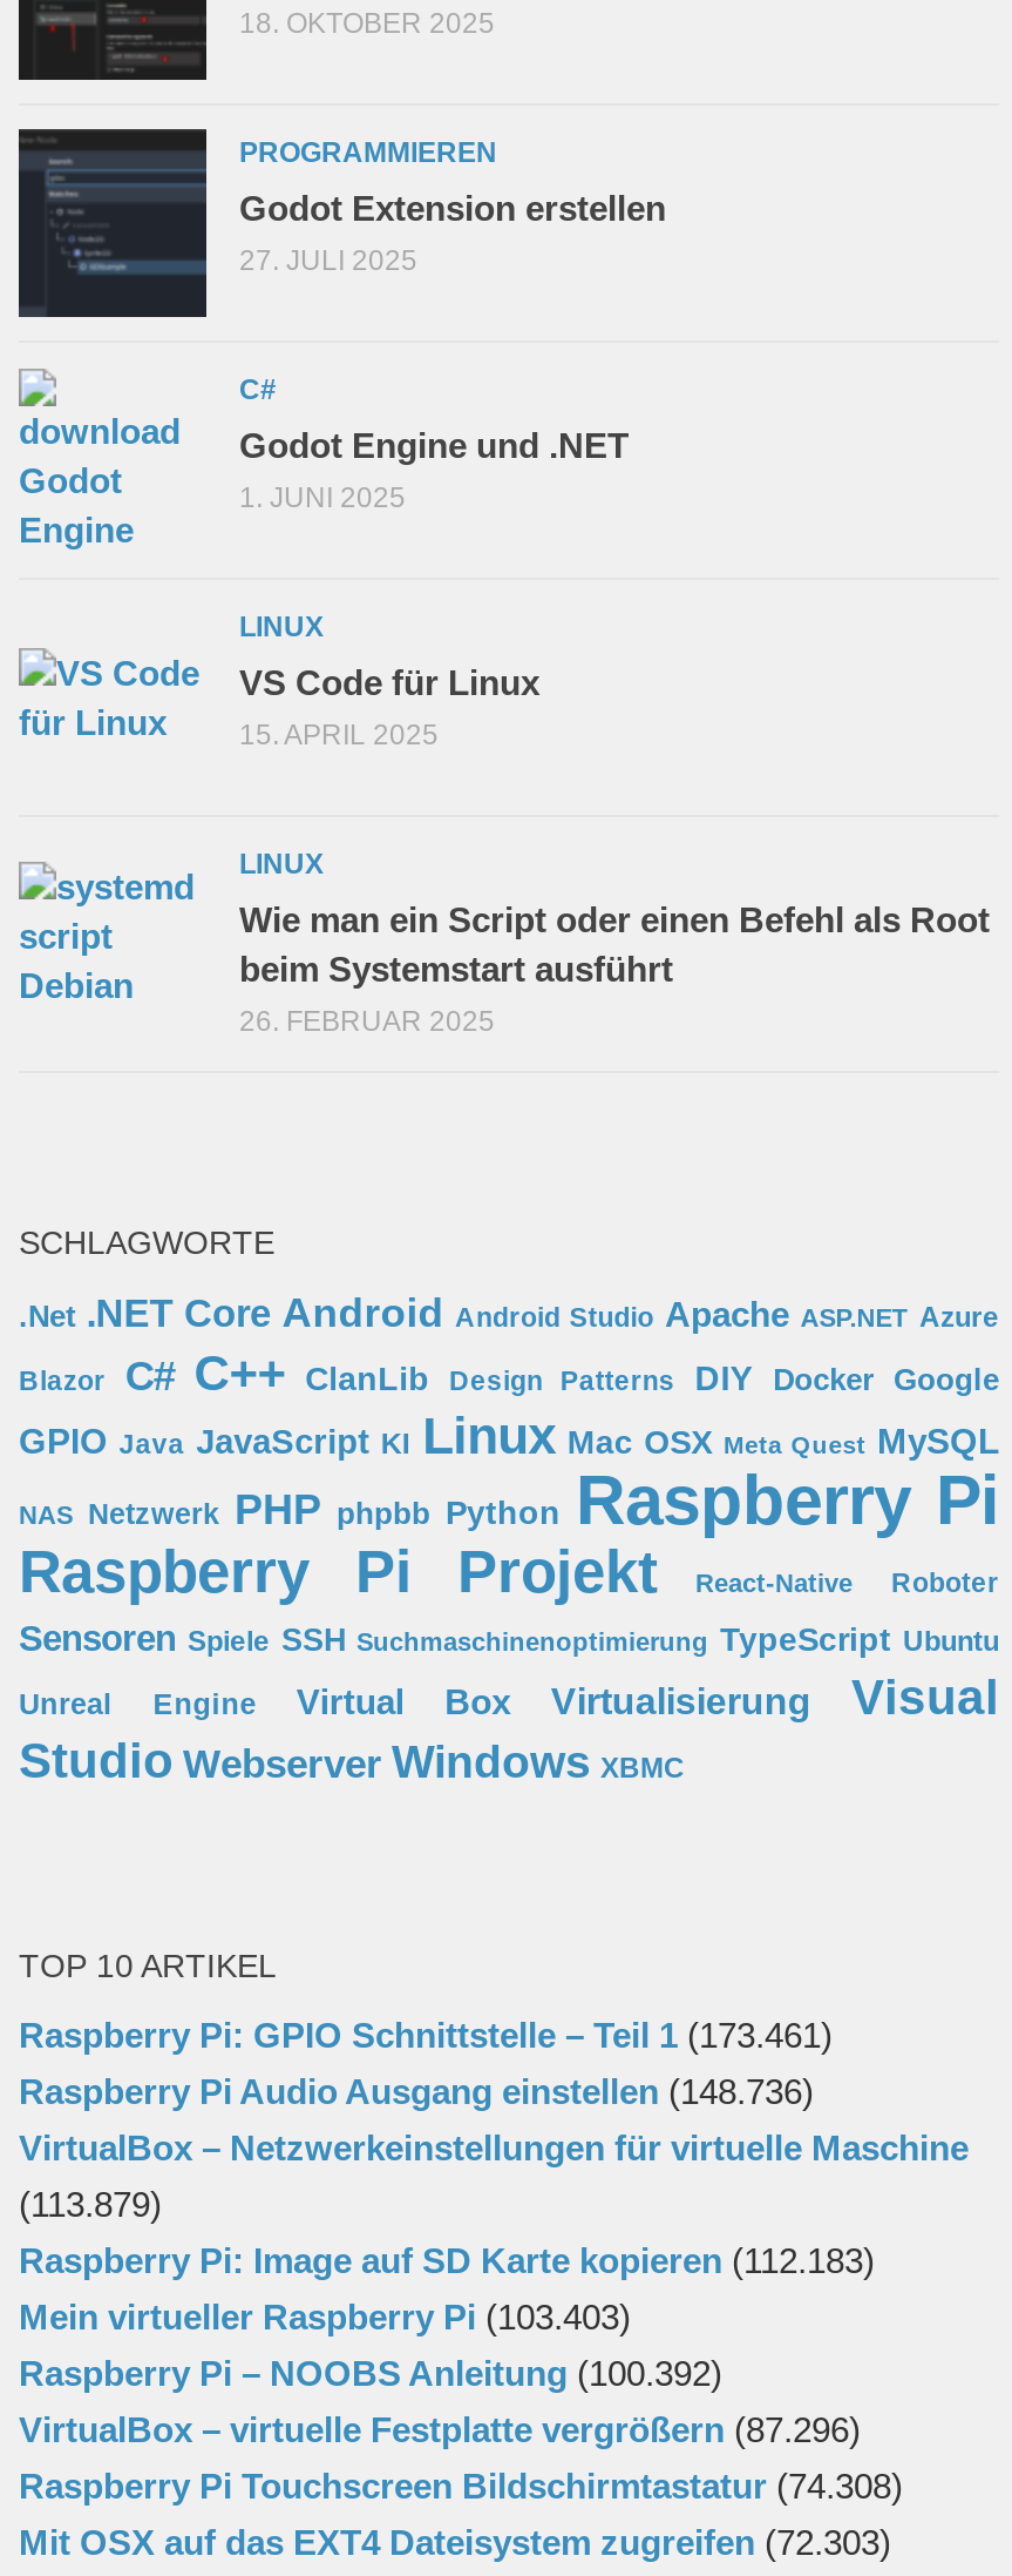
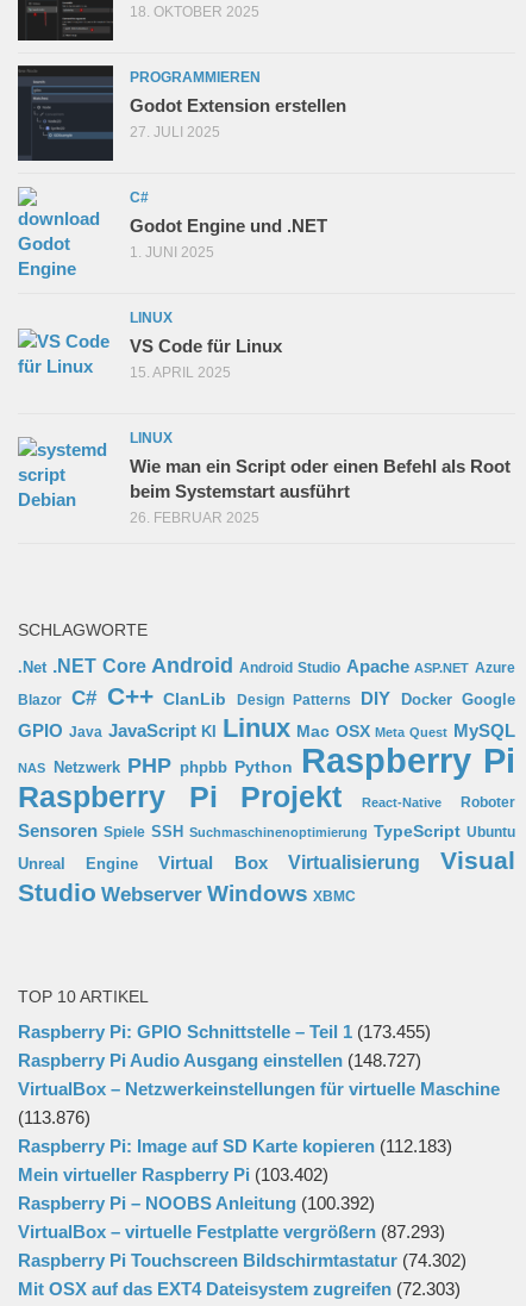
[19,2016,833,2056] Raspberry Pi: GPIO Schnittstelle – Teil 1 (173.461) -> [18,1022,431,1042] Raspberry Pi: GPIO Schnittstelle – Teil 1 (173.455)
[19,2072,814,2112] Raspberry Pi Audio Ausgang einstellen (148.736) -> [18,1051,421,1071] Raspberry Pi Audio Ausgang einstellen (148.727)
[19,2185,162,2225] (113.879) -> [18,1108,90,1128] (113.876)
[19,2298,631,2338] Mein virtueller Raspberry Pi (103.403) -> [18,1165,328,1185] Mein virtueller Raspberry Pi (103.402)
[19,2410,861,2450] VirtualBox – virtuelle Festplatte vergrößern (87.296) -> [18,1222,445,1242] VirtualBox – virtuelle Festplatte vergrößern (87.293)
[19,2467,903,2507] Raspberry Pi Touchscreen Bildschirmtastatur (74.308) -> [18,1251,466,1271] Raspberry Pi Touchscreen Bildschirmtastatur (74.302)

